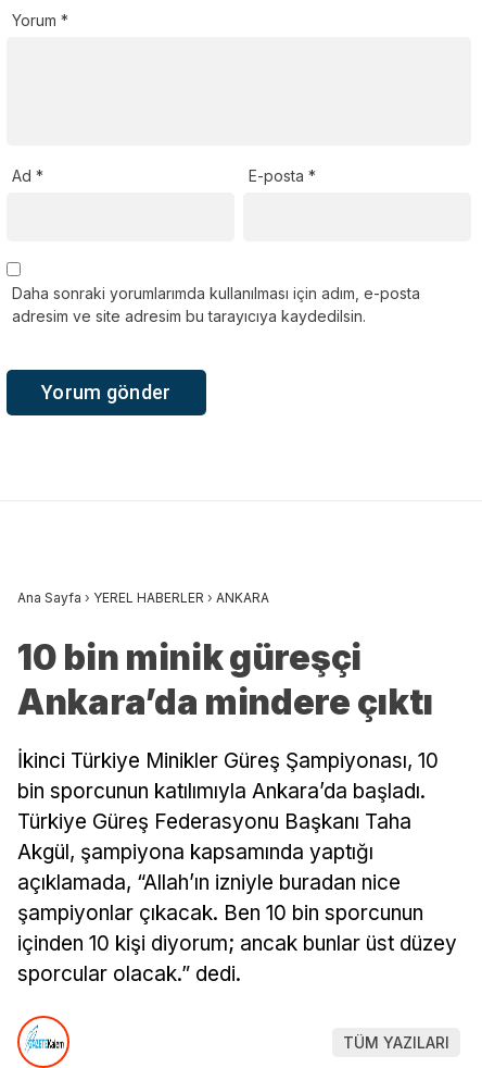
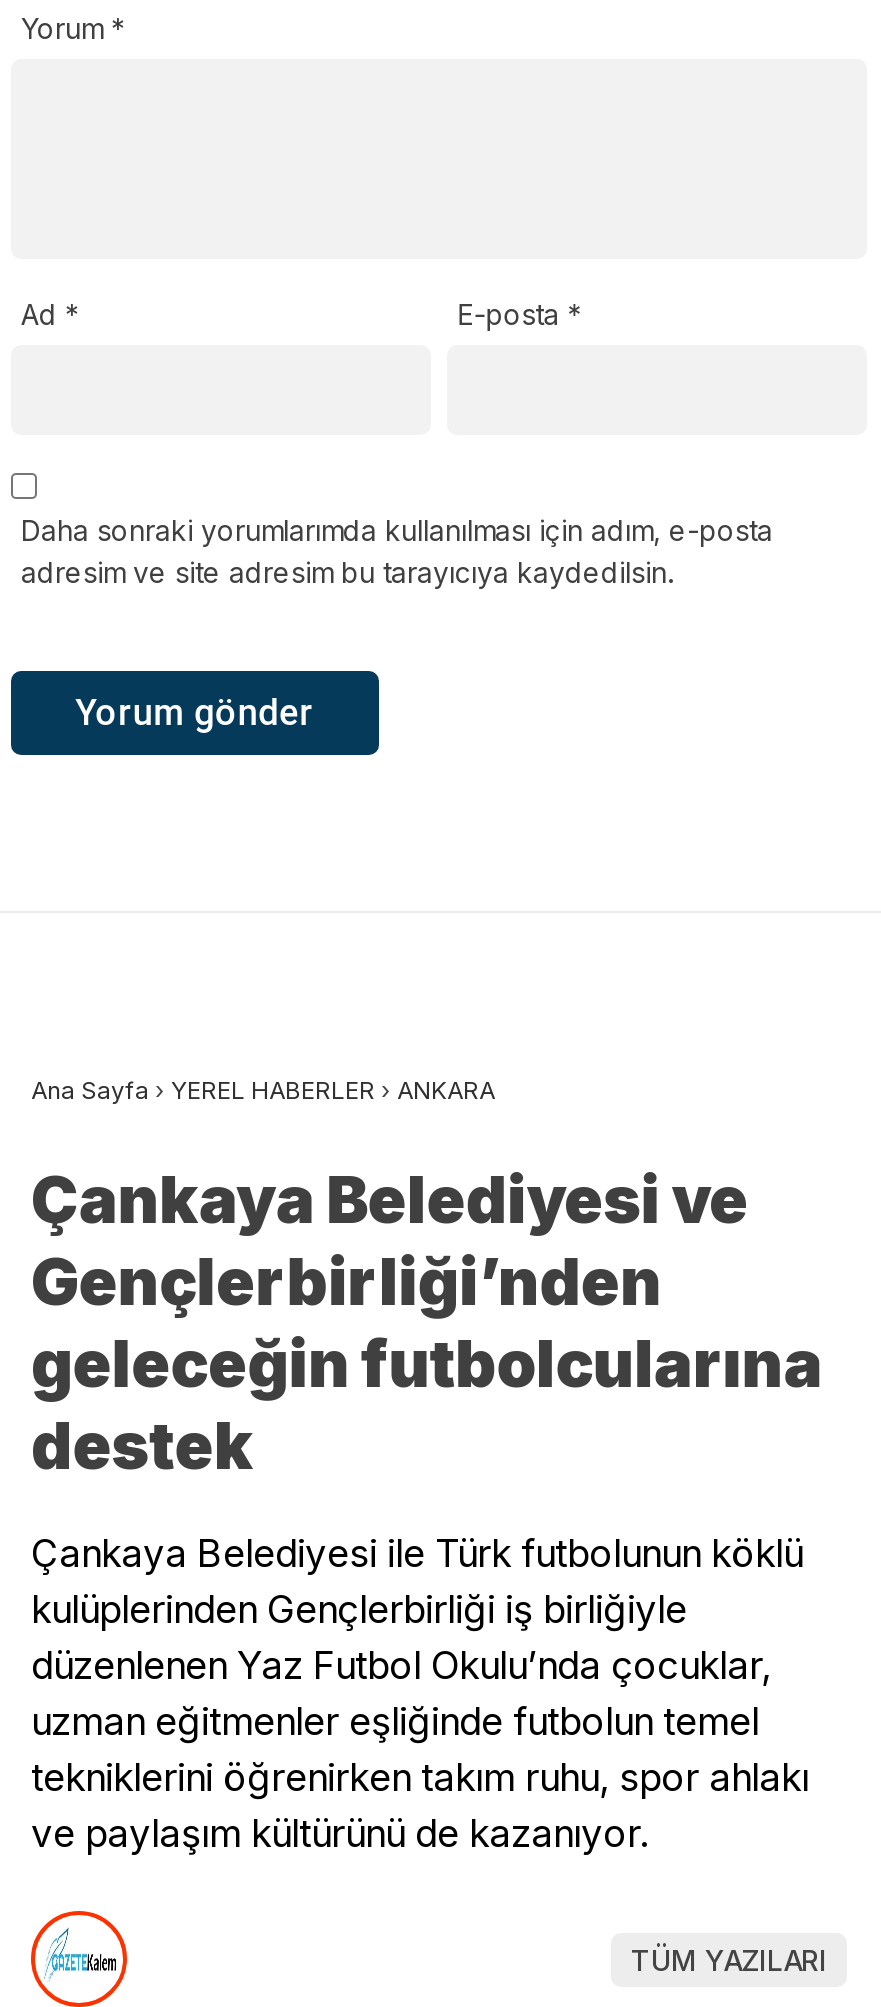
[17,636,433,723] 10 bin minik güreşçi | Ankara’da mindere çıktı -> [31,1160,823,1484] Çankaya Belediyesi ve | Gençlerbirliği’nden | geleceğin futbolcularına | destek
[17,748,457,986] İkinci Türkiye Minikler Güreş Şampiyonası, 10 | bin sporcunun katılımıyla Ankara’da başladı. | Türkiye Güreş Federasyonu Başkanı Taha | Akgül, şampiyona kapsamında yaptığı | açıklamada, “Allah’ın izniyle buradan nice | şampiyonlar çıkacak. Ben 10 bin sporcunun | içinden 10 kişi diyorum; ancak bunlar üst düzey | sporcular olacak.” dedi. -> [31,1530,809,1856] Çankaya Belediyesi ile Türk futbolunun köklü | kulüplerinden Gençlerbirliği iş birliğiyle | düzenlenen Yaz Futbol Okulu’nda çocuklar, | uzman eğitmenler eşliğinde futbolun temel | tekniklerini öğrenirken takım ruhu, spor ahlakı | ve paylaşım kültürünü de kazanıyor.

